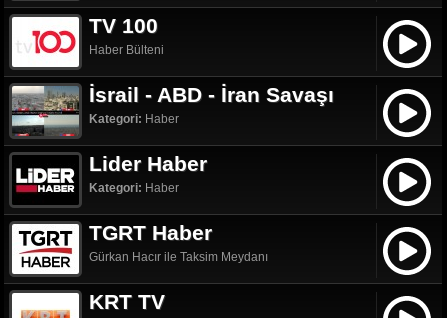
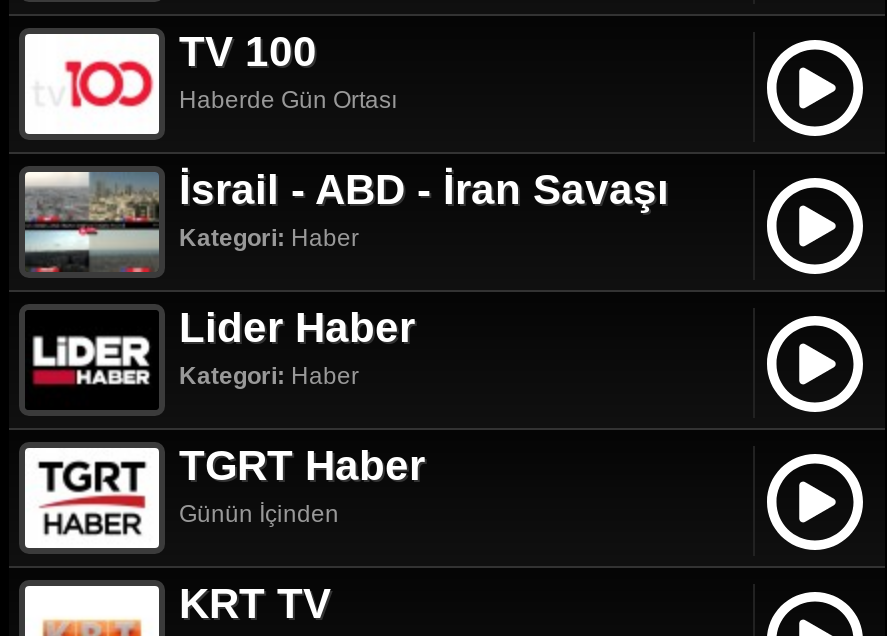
[89,43,164,57] Haber Bülteni -> [179,86,397,114] Haberde Gün Ortası
[89,250,268,264] Gürkan Hacır ile Taksim Meydanı -> [179,500,339,528] Günün İçinden

